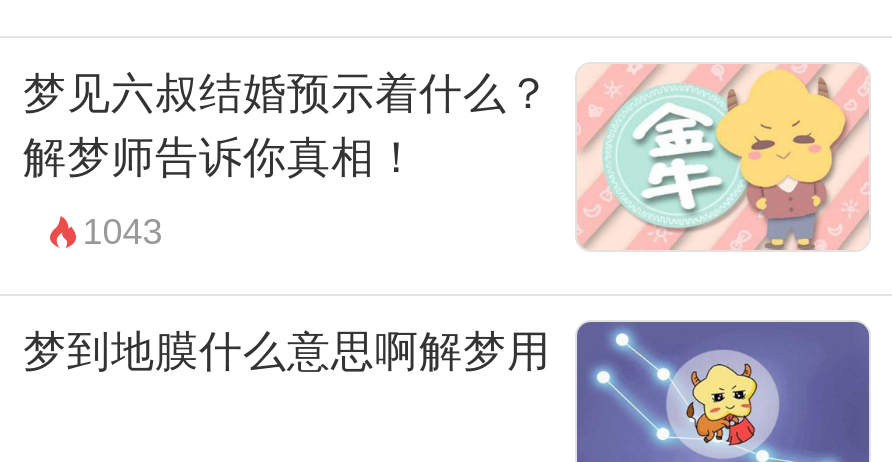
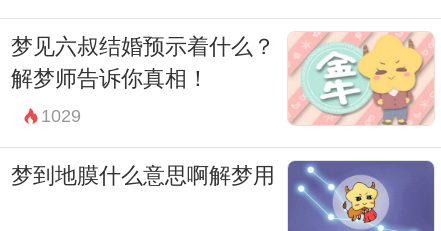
[83,213,163,253] 1043 -> [41,106,81,126] 1029

